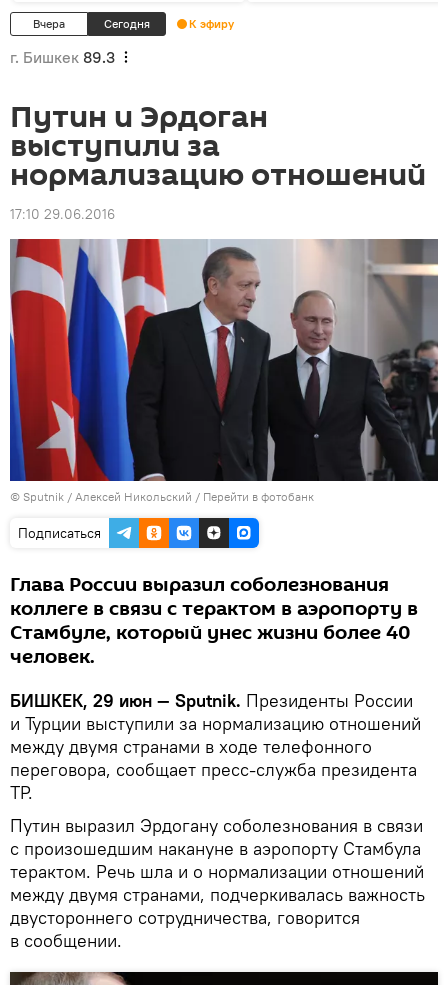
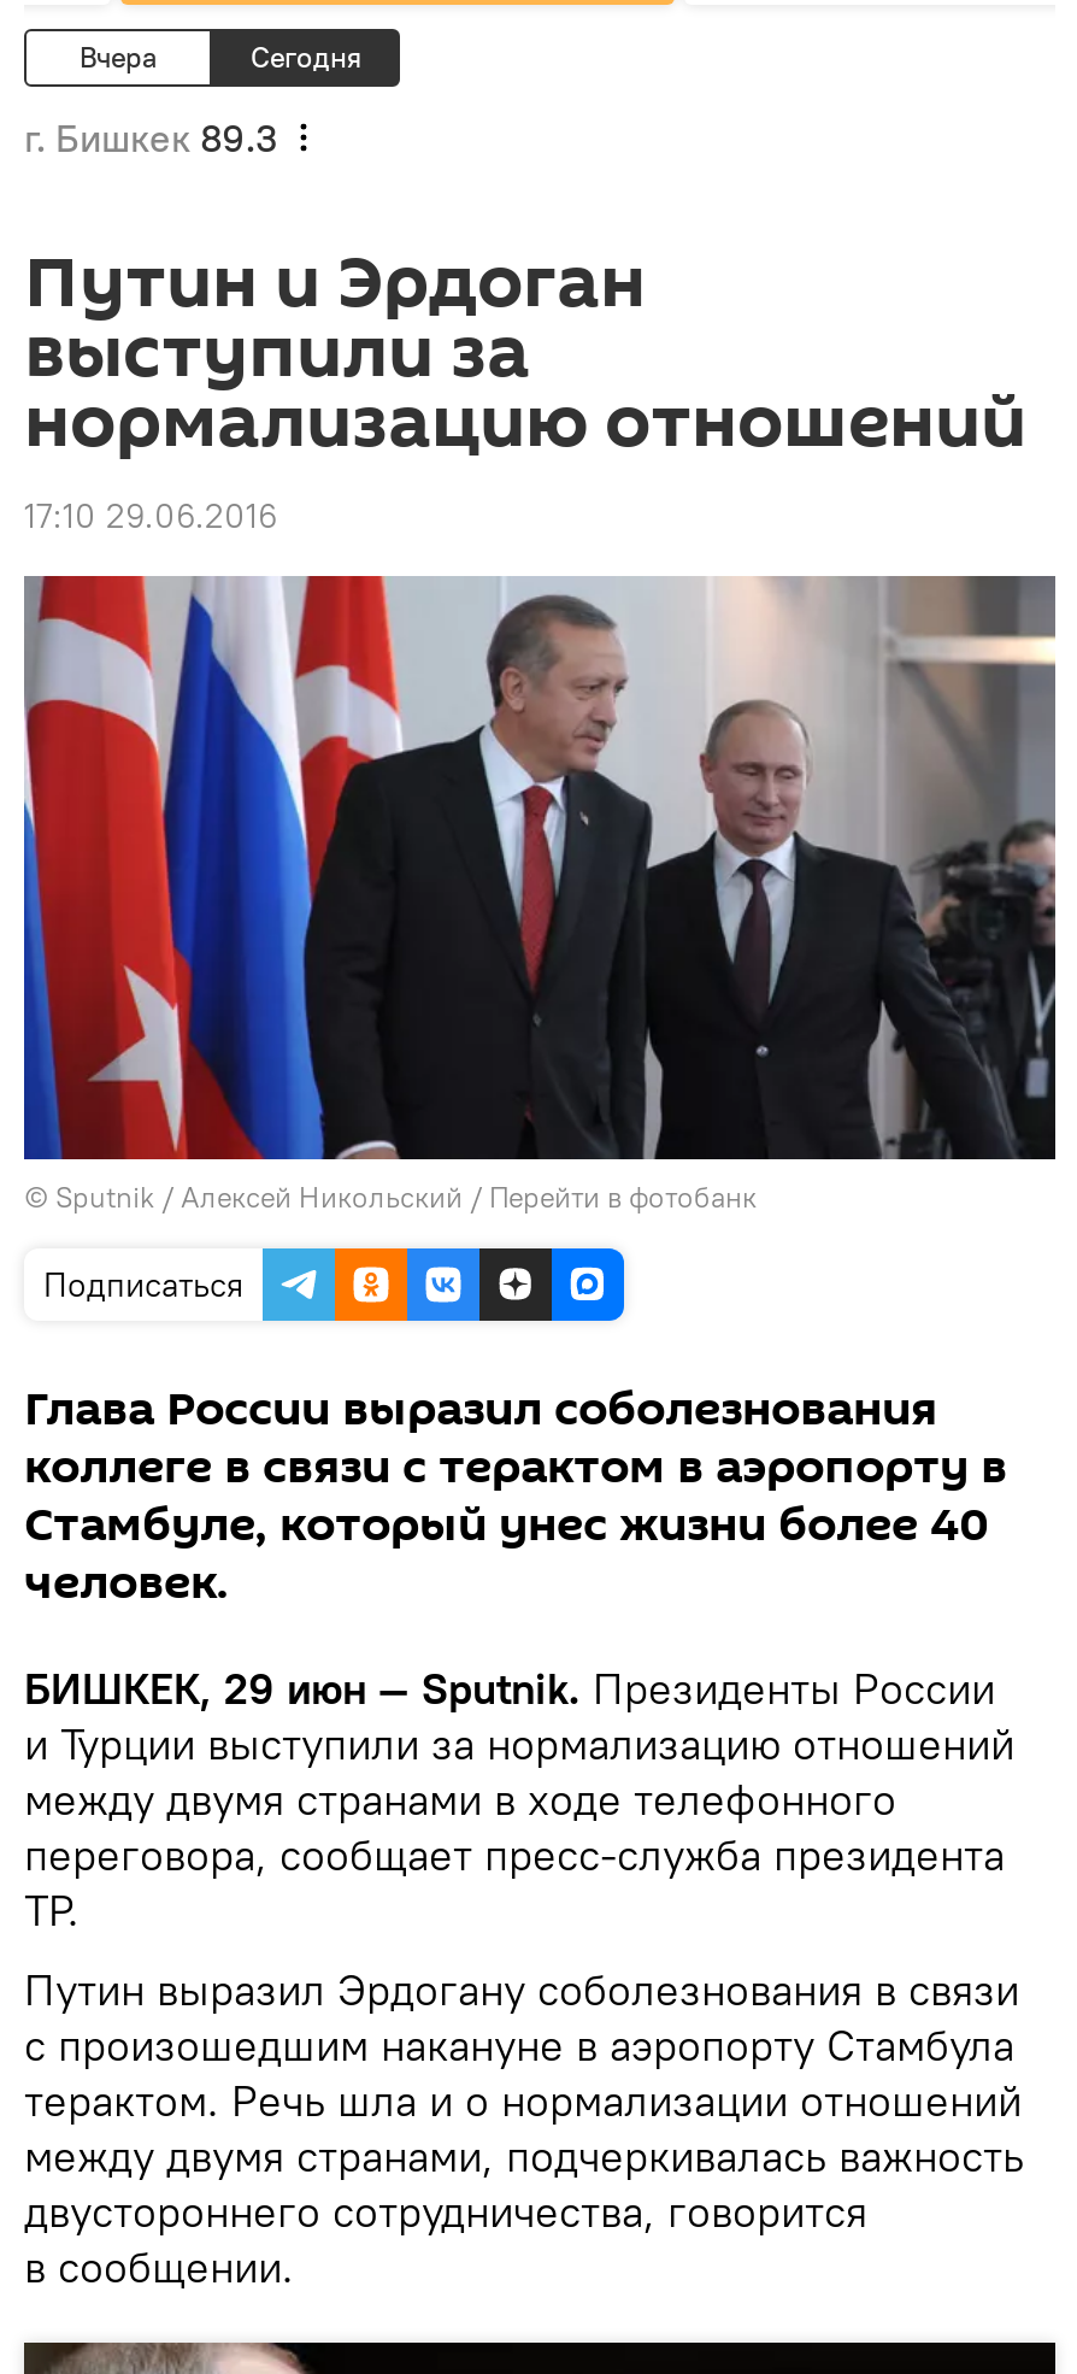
[189,16,234,31] К эфиру -> none

